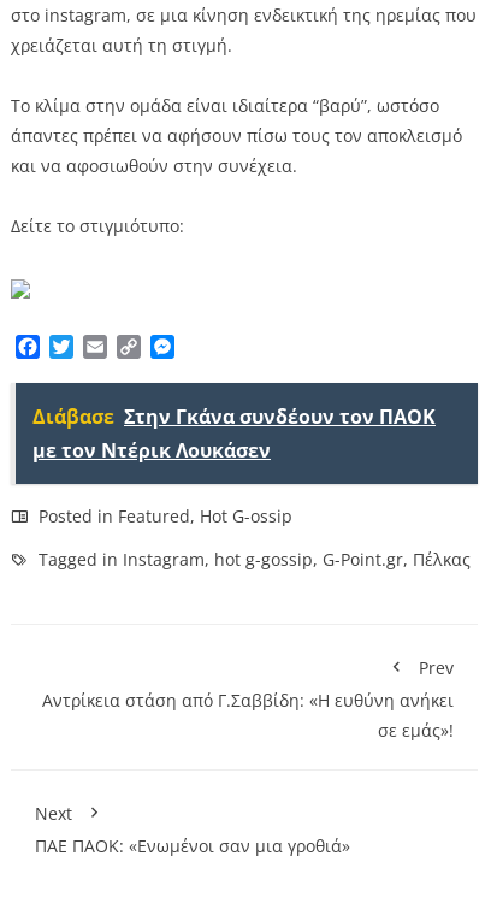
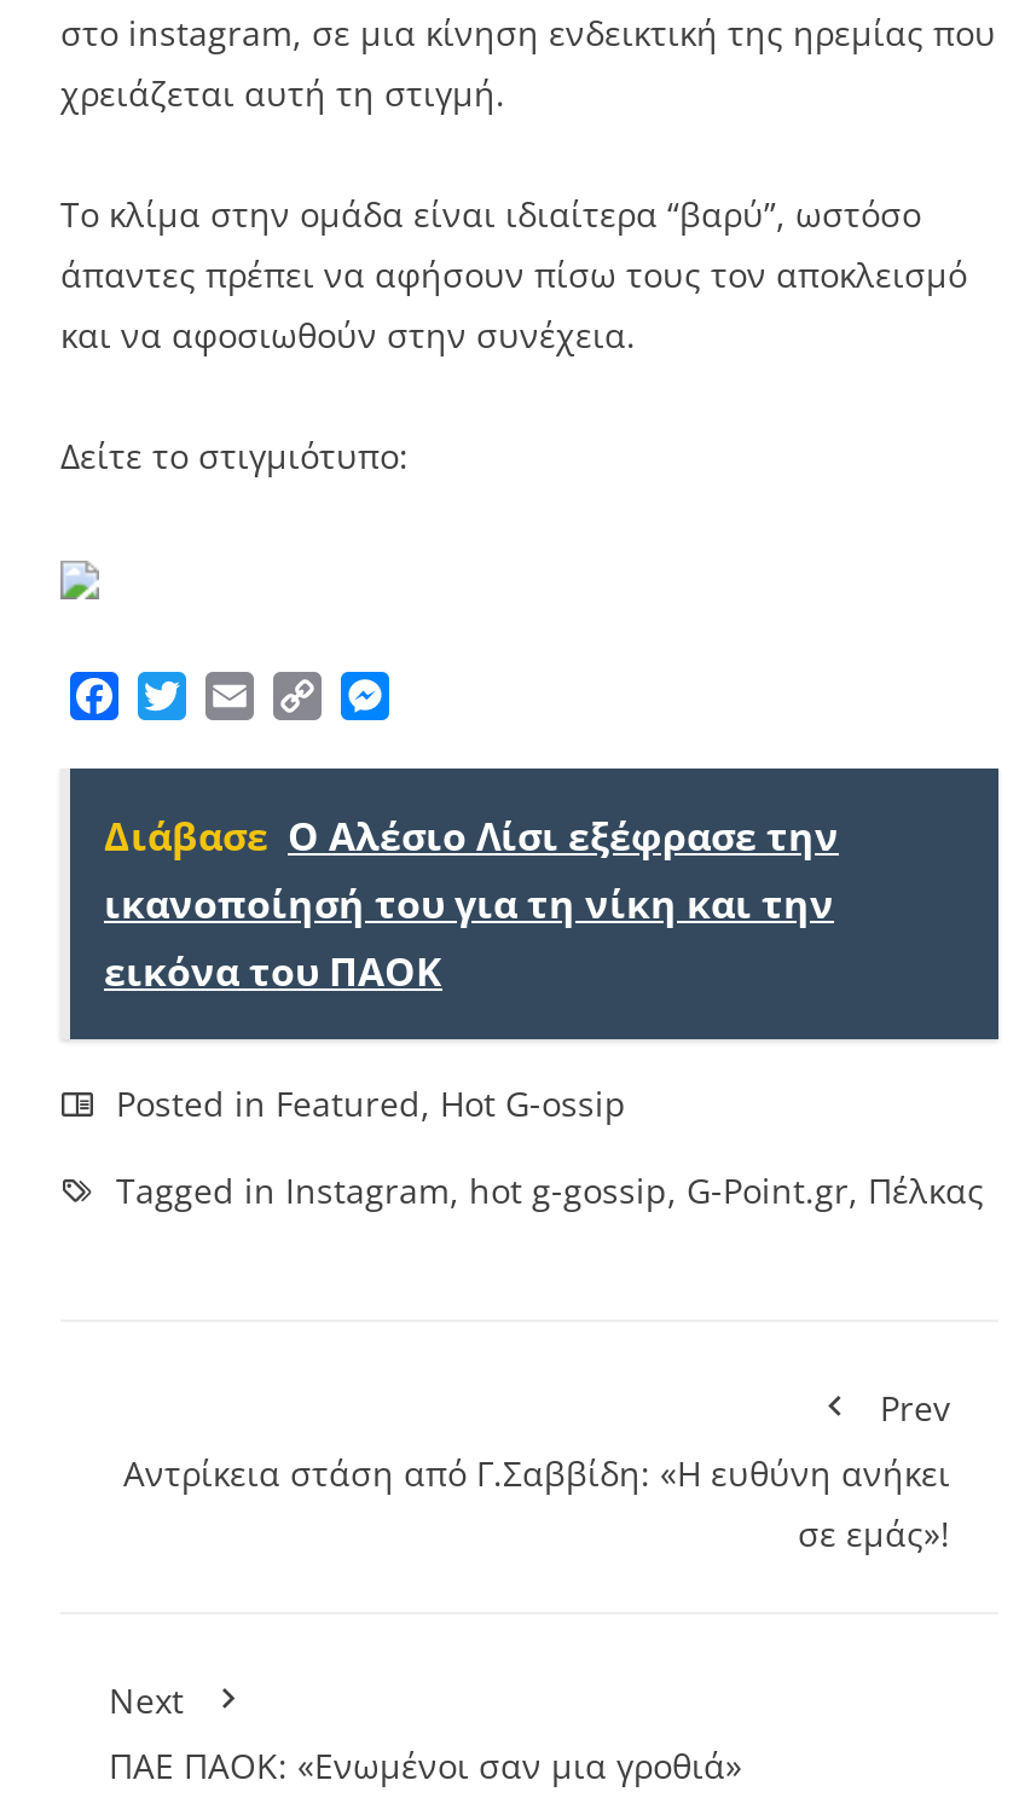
[32,403,436,463] Διάβασε Στην Γκάνα συνδέουν τον ΠΑΟΚ | με τον Ντέρικ Λουκάσεν -> [104,809,839,997] Διάβασε Ο Αλέσιο Λίσι εξέφρασε την | ικανοποίησή του για τη νίκη και την | εικόνα του ΠΑΟΚ

